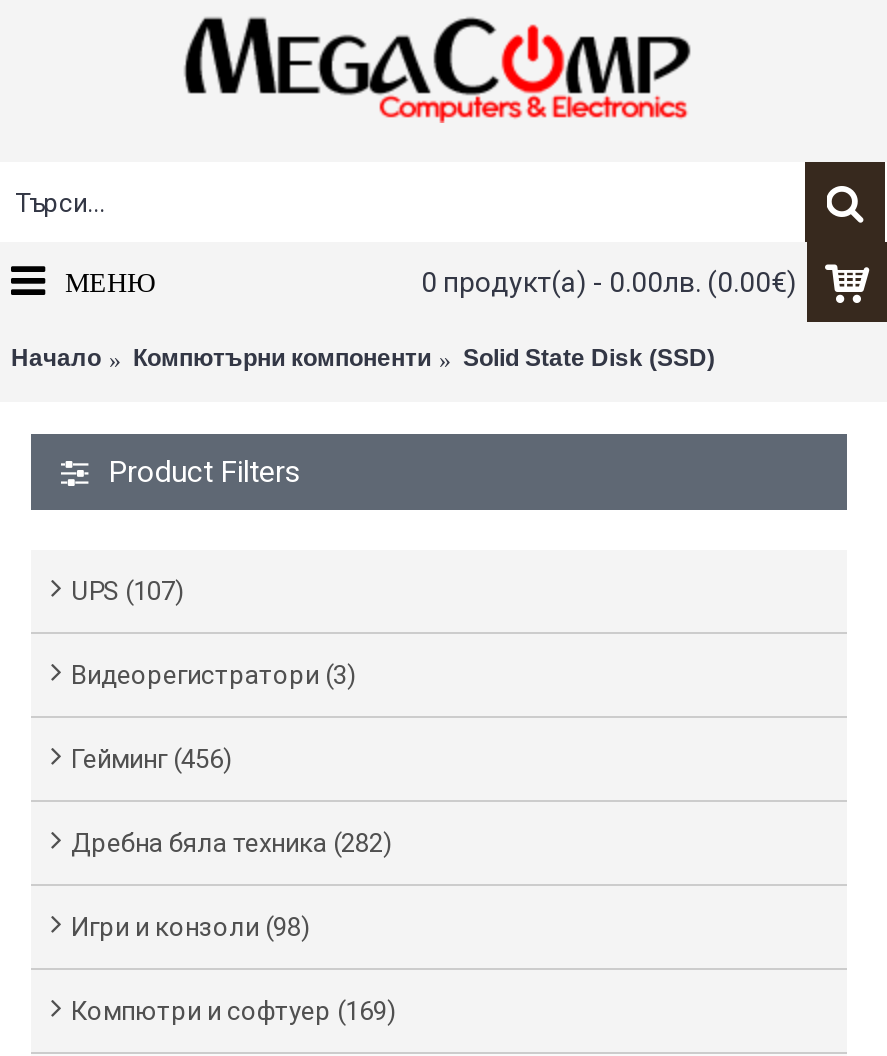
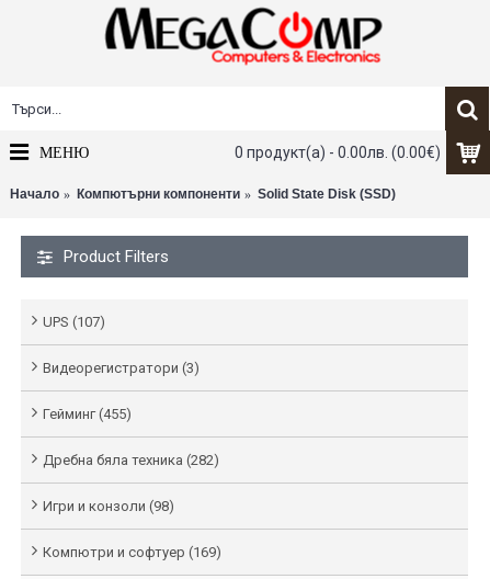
[71,743,233,773] Гейминг (456) -> [43,405,132,422] Гейминг (455)

